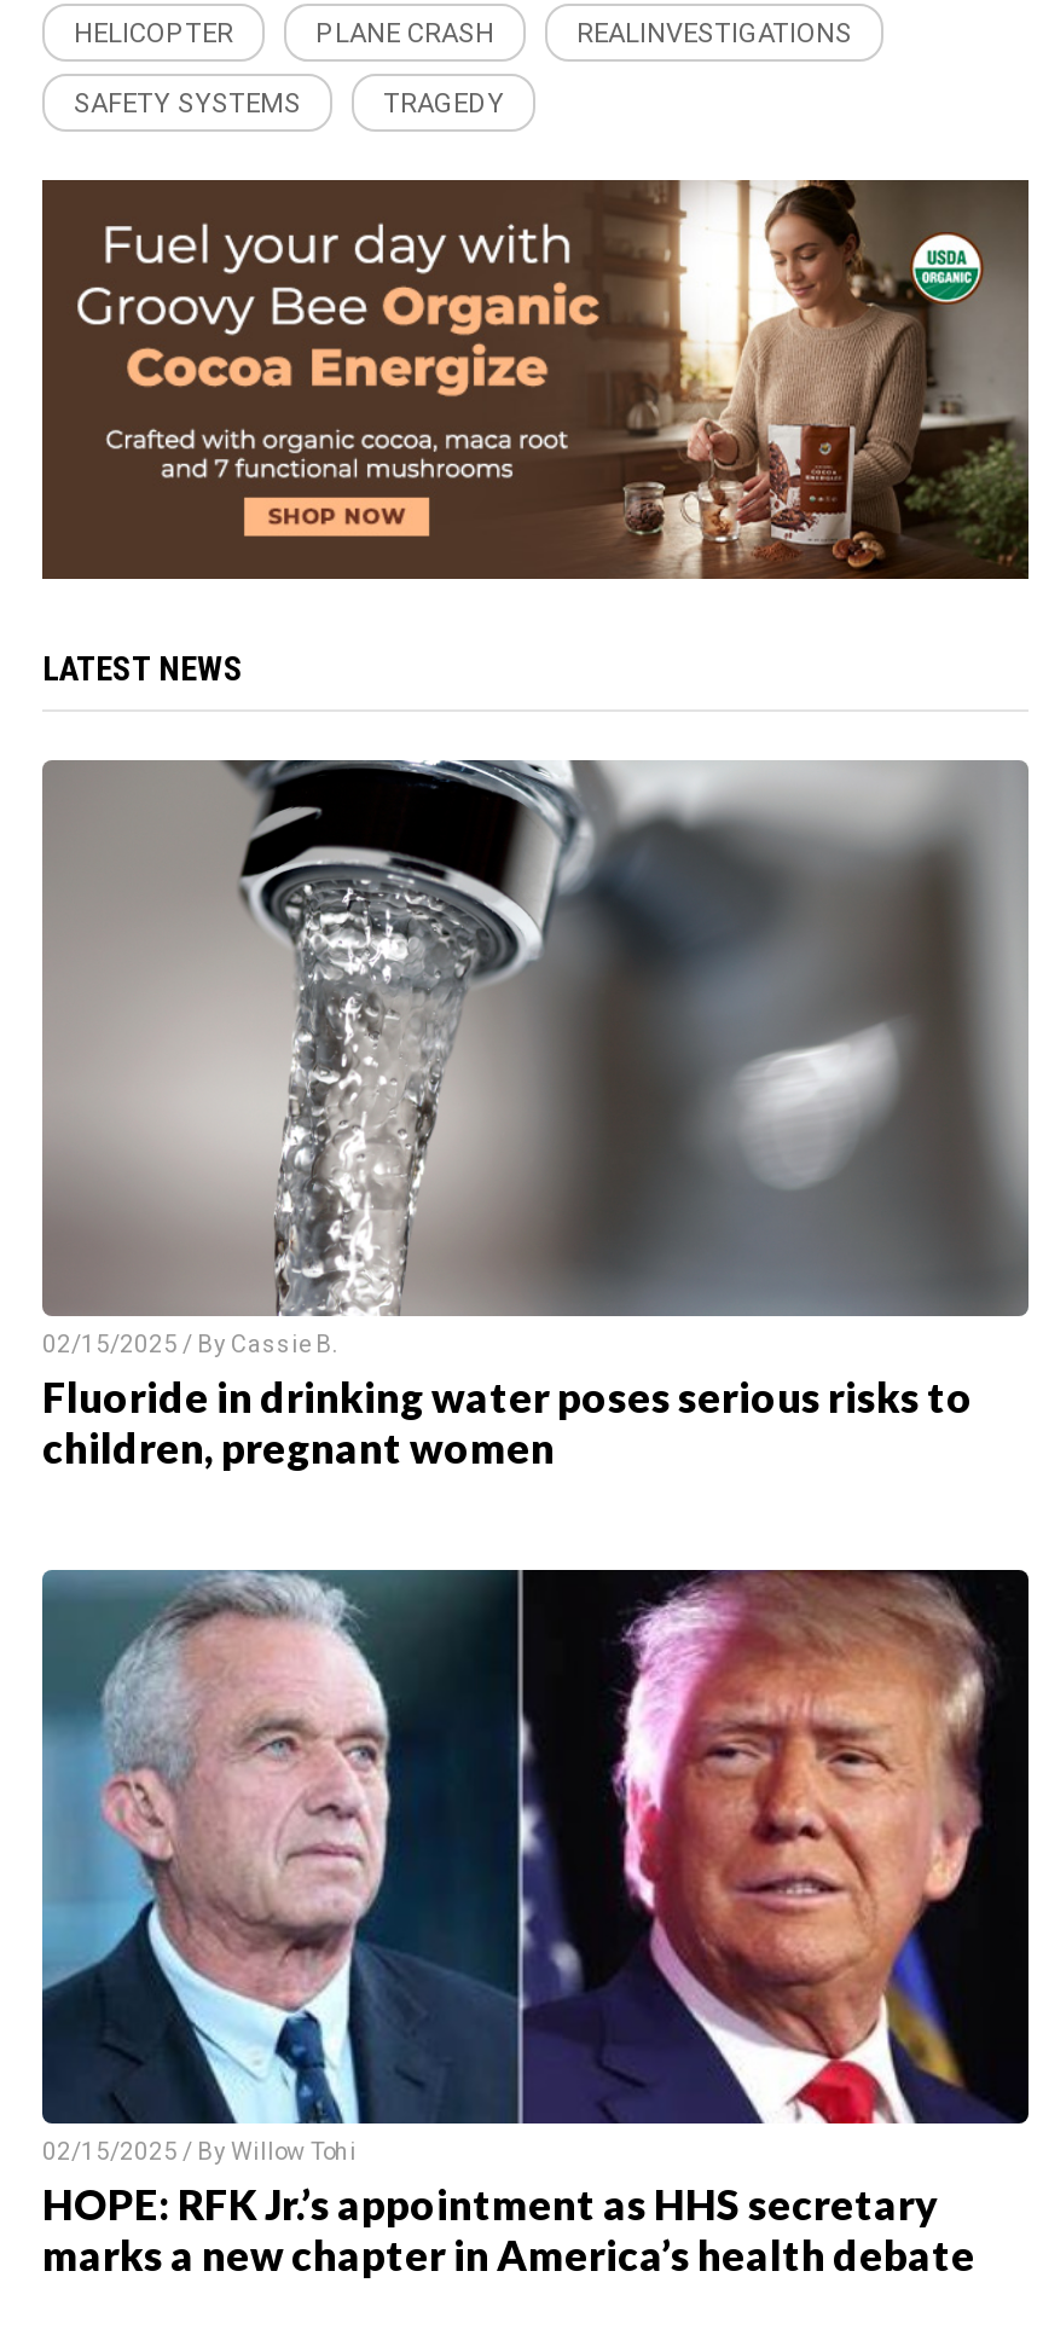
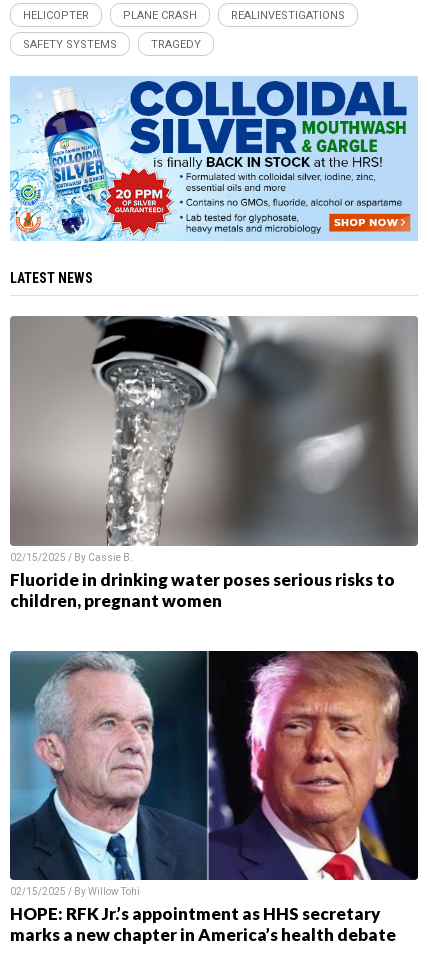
[40,178,1031,581] [image] -> [9,76,418,242] [image]

